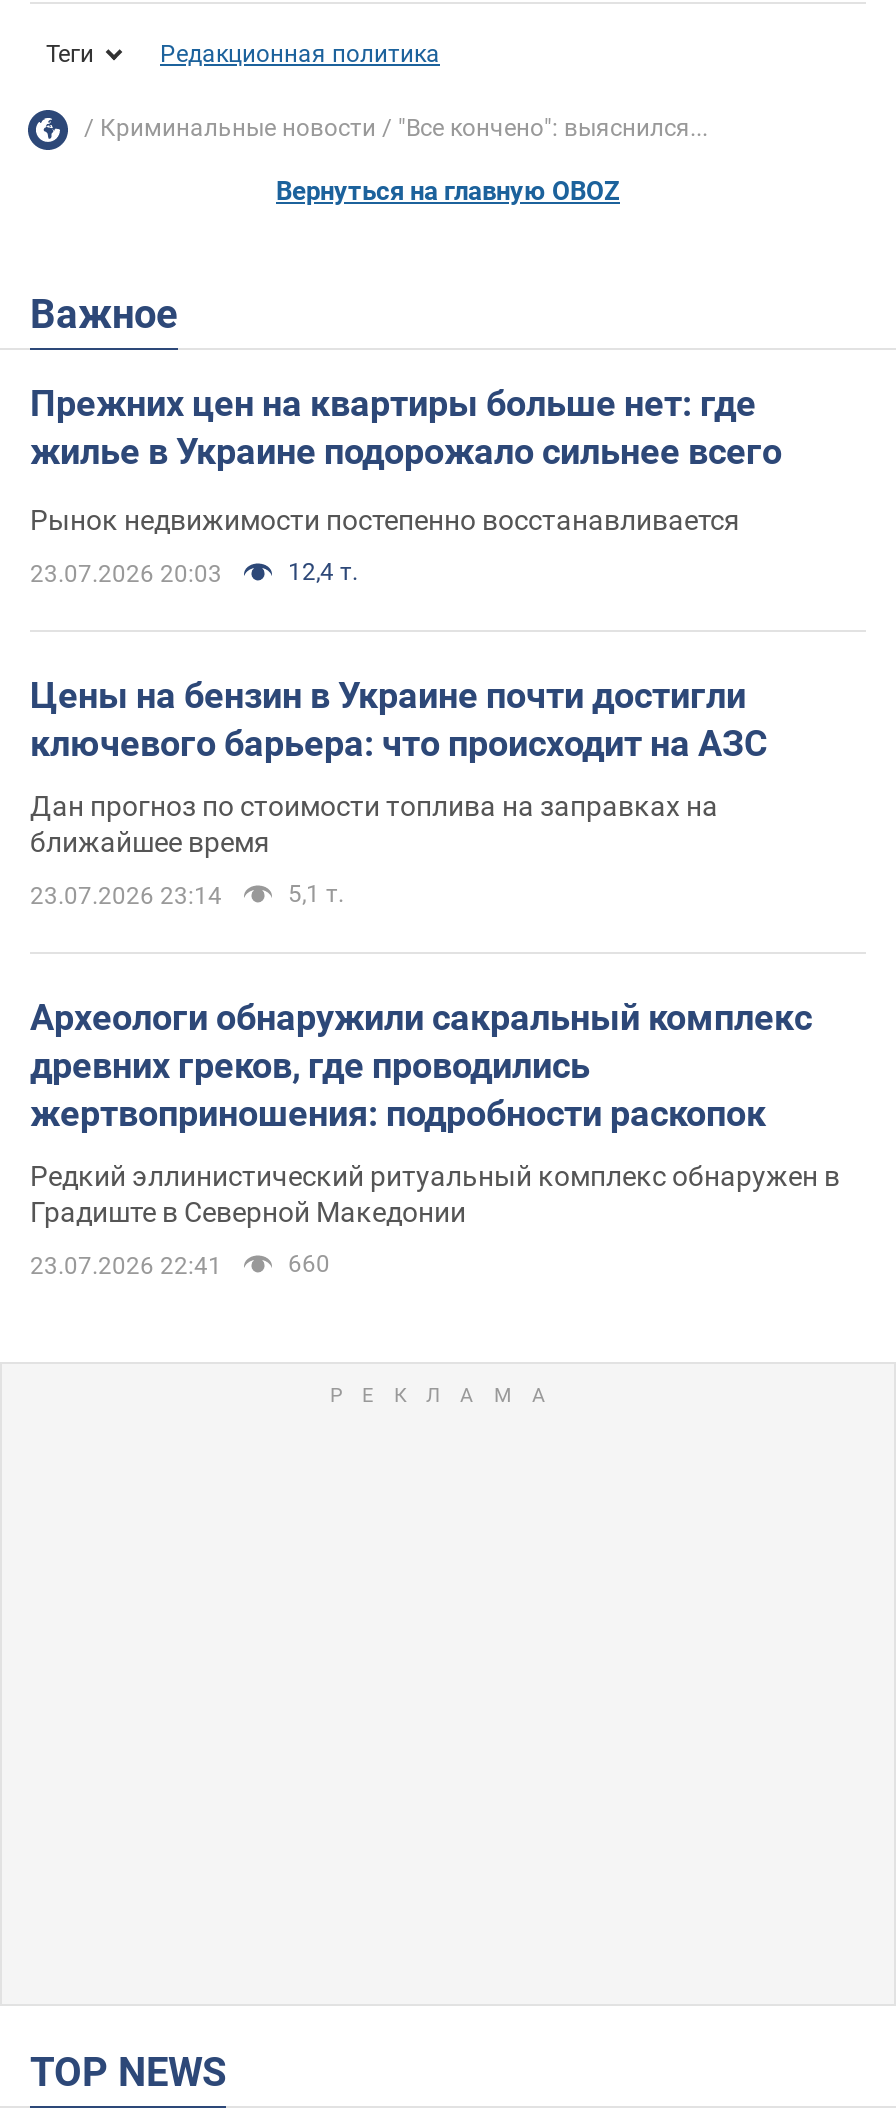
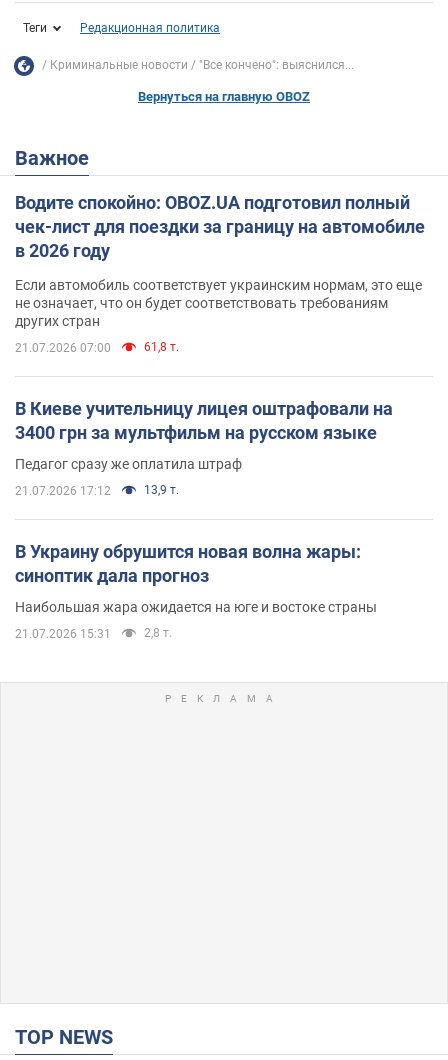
[30,381,782,471] Прежних цен на квартиры больше нет: где | жилье в Украине подорожало сильнее всего -> [15,192,425,261] Водите спокойно: OBOZ.UA подготовил полный | чек-лист для поездки за границу на автомобиле | в 2026 году
[30,503,740,535] Рынок недвижимости постепенно восстанавливается -> [15,277,422,329] Если автомобиль соответствует украинским нормам, это еще | не означает, что он будет соответствовать требованиям | других стран
[30,557,358,587] 23.07.2026 20:03 | 12,4 т. -> [15,340,179,355] 21.07.2026 07:00 | 61,8 т.
[30,673,768,763] Цены на бензин в Украине почти достигли | ключевого барьера: что происходит на АЗС -> [15,398,393,443] В Киеве учительницу лицея оштрафовали на | 3400 грн за мультфильм на русском языке
[30,789,718,857] Дан прогноз по стоимости топлива на заправках на | ближайшее время -> [15,456,242,472] Педагог сразу же оплатила штраф
[30,879,344,909] 23.07.2026 23:14 | 5,1 т. -> [15,483,179,498] 21.07.2026 17:12 | 13,9 т.
[30,995,812,1133] Археологи обнаружили сакральный комплекс | древних греков, где проводились | жертвоприношения: подробности раскопок -> [15,541,361,586] В Украину обрушится новая волна жары: | синоптик дала прогноз
[30,1159,840,1227] Редкий эллинистический ритуальный комплекс обнаружен в | Градиште в Северной Македонии -> [15,599,377,615] Наибольшая жара ожидается на юге и востоке страны
[30,1249,330,1279] 23.07.2026 22:41 | 660 -> [15,626,172,641] 21.07.2026 15:31 | 2,8 т.

